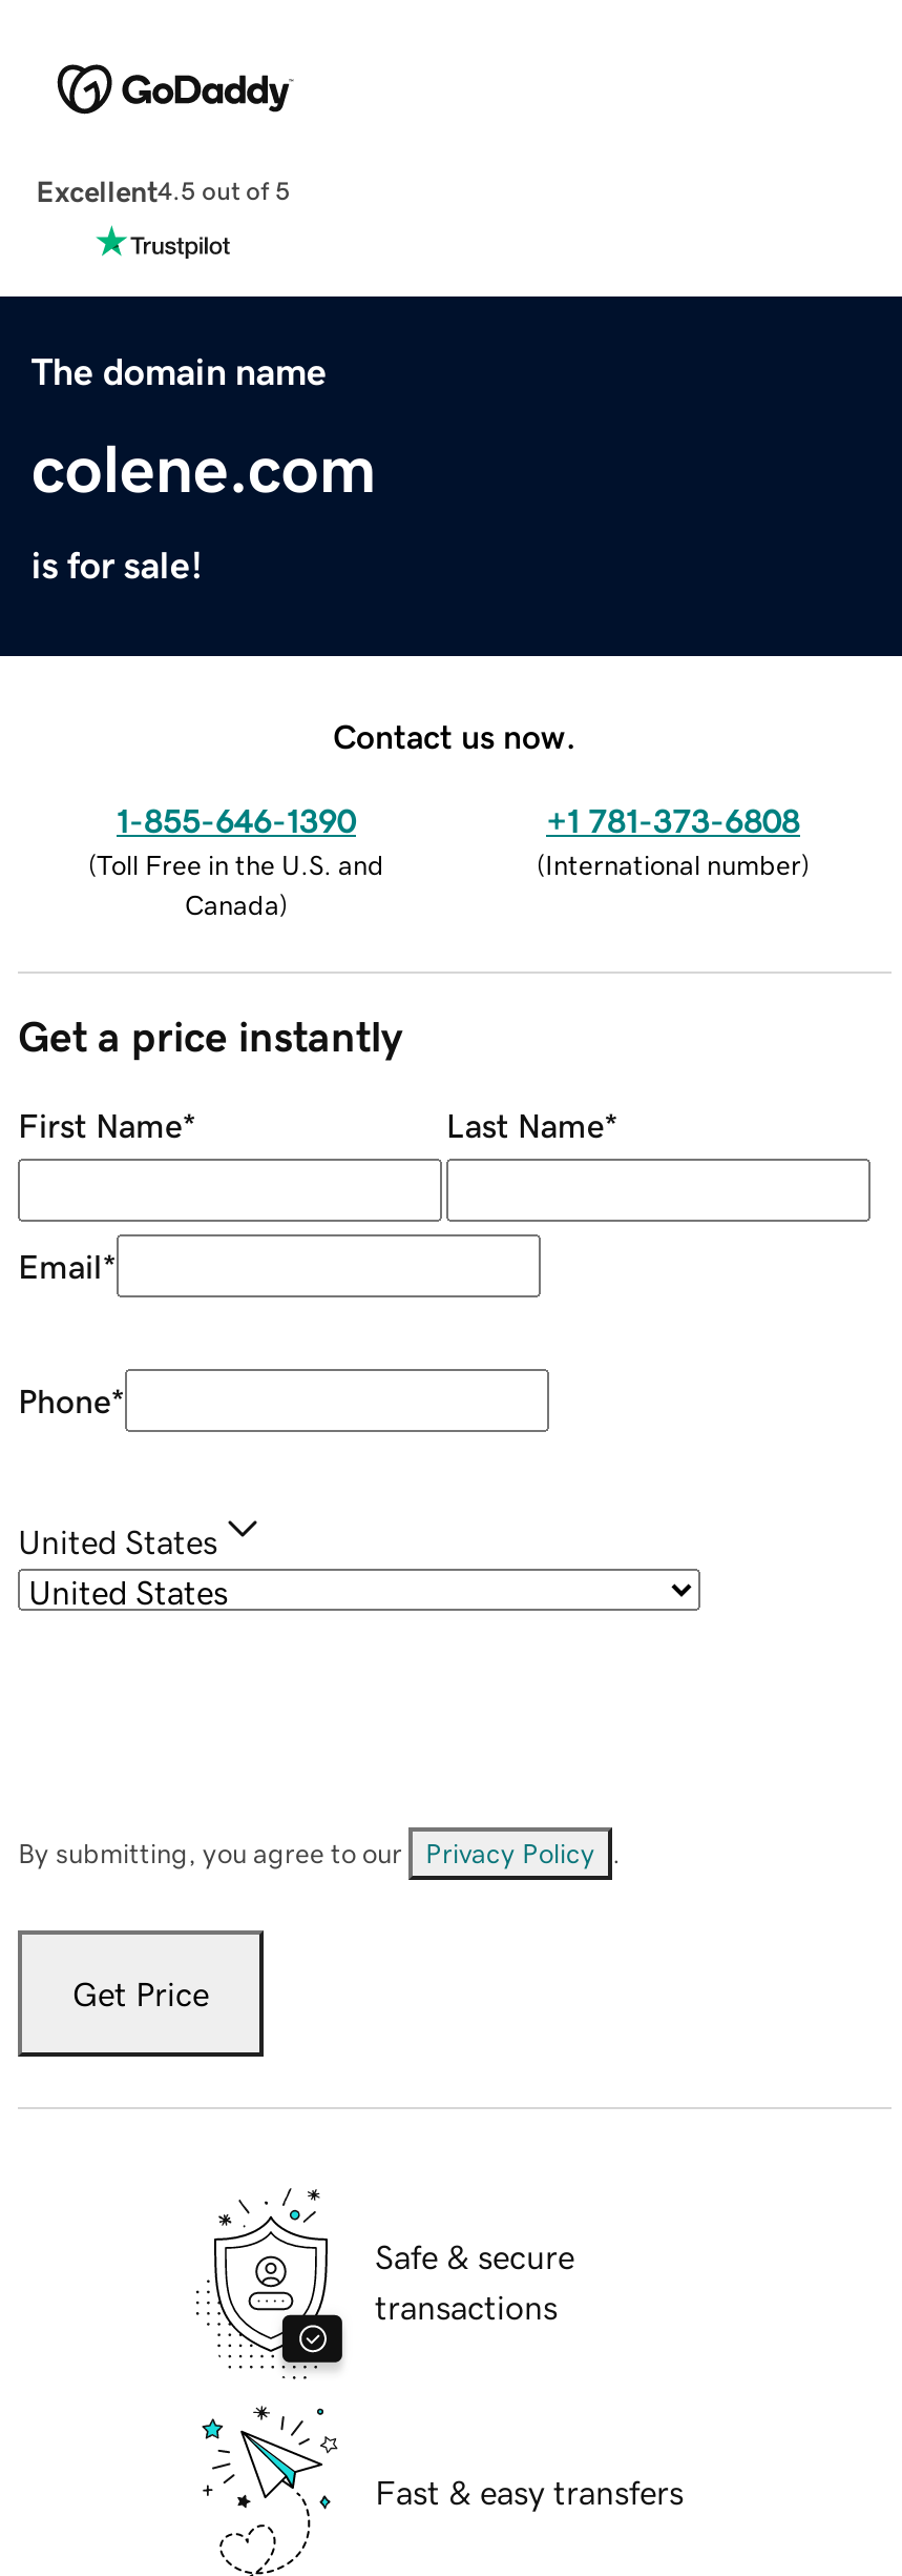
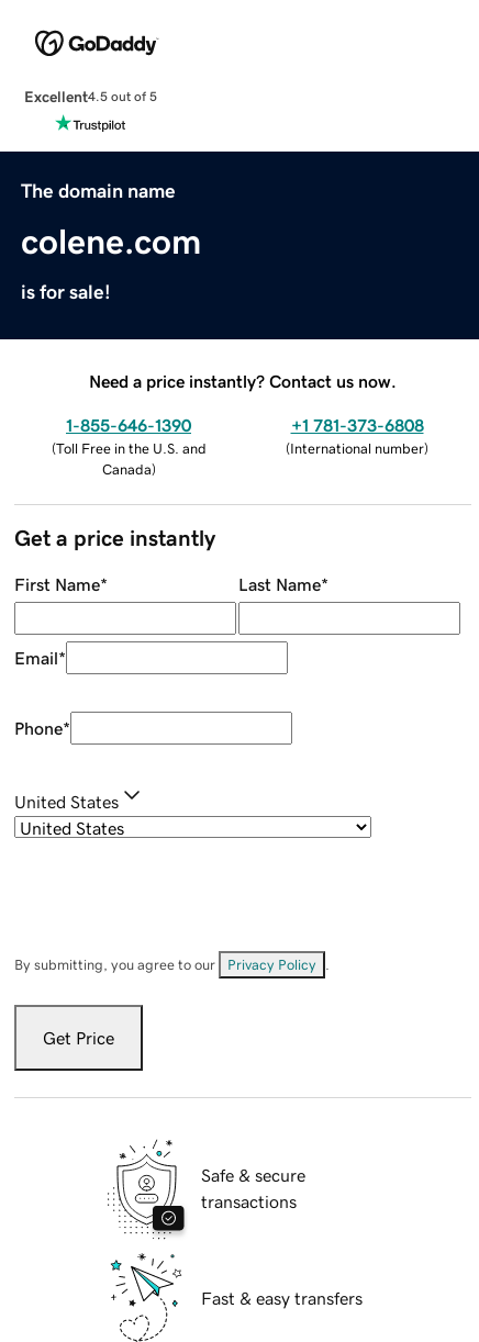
[333,718,576,752] Contact us now. -> [89,372,397,389] Need a price instantly? Contact us now.

